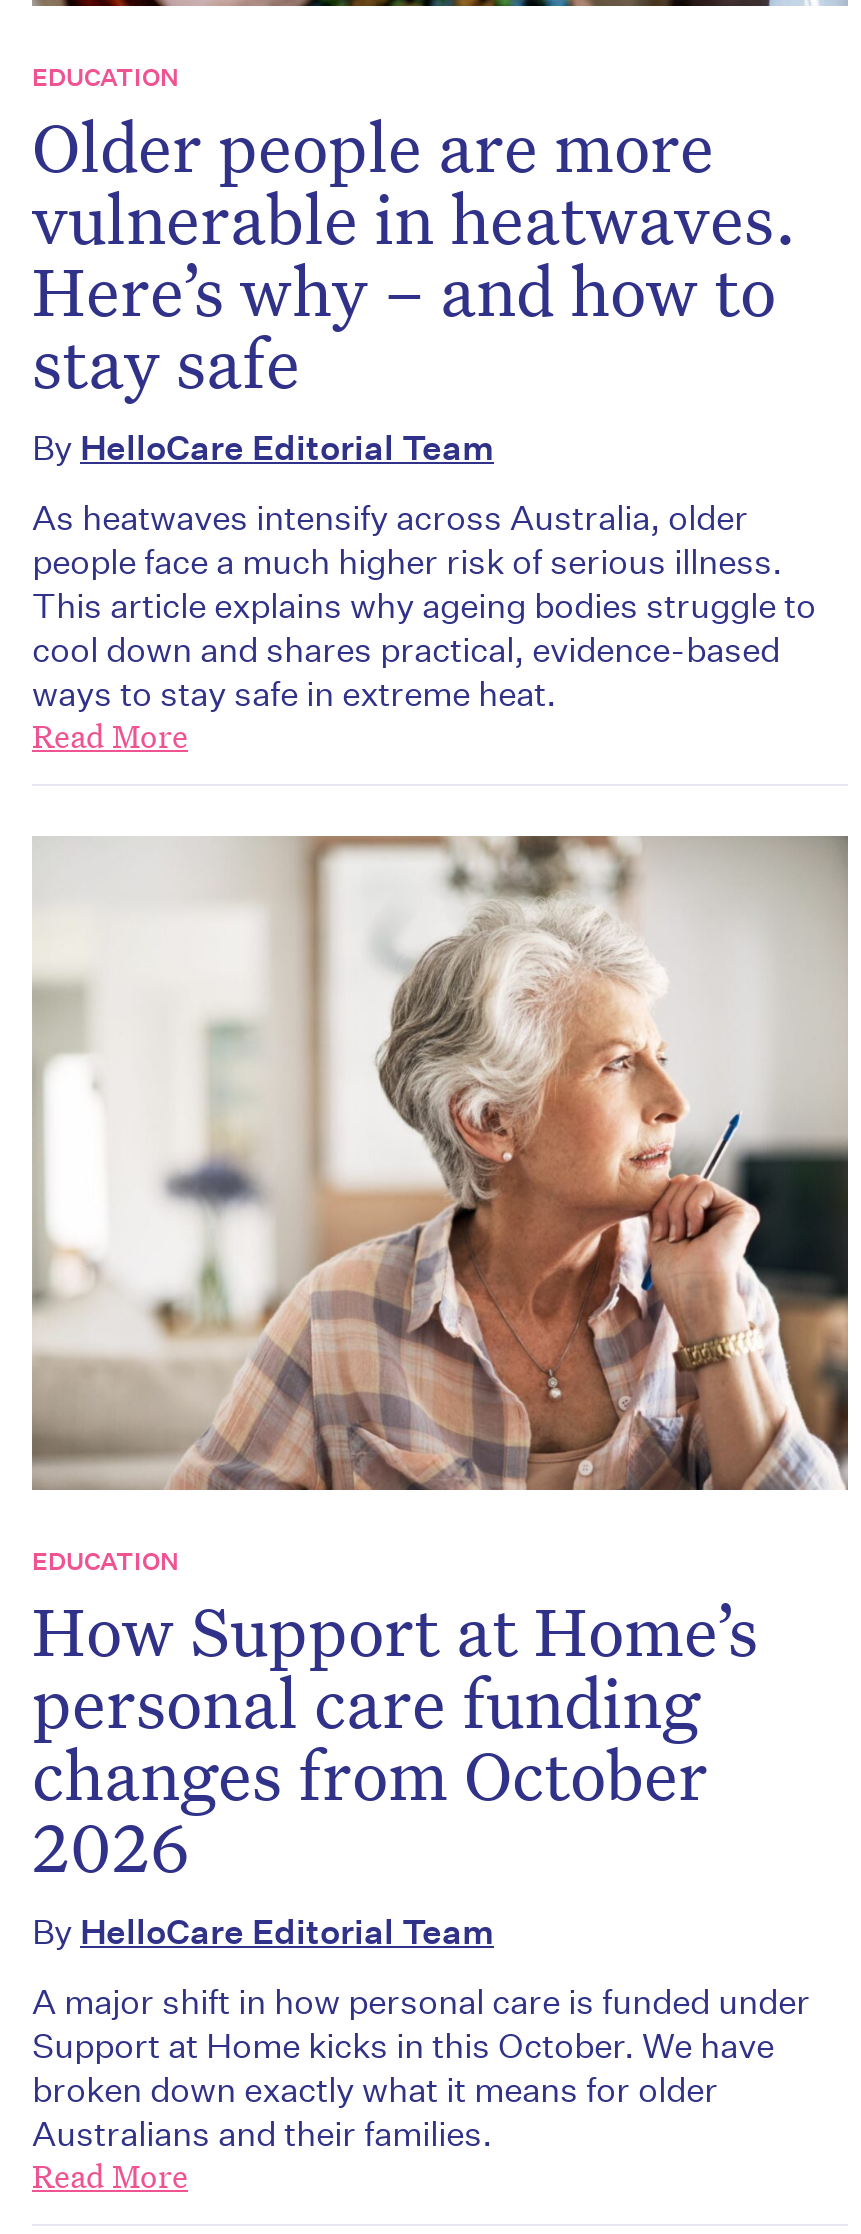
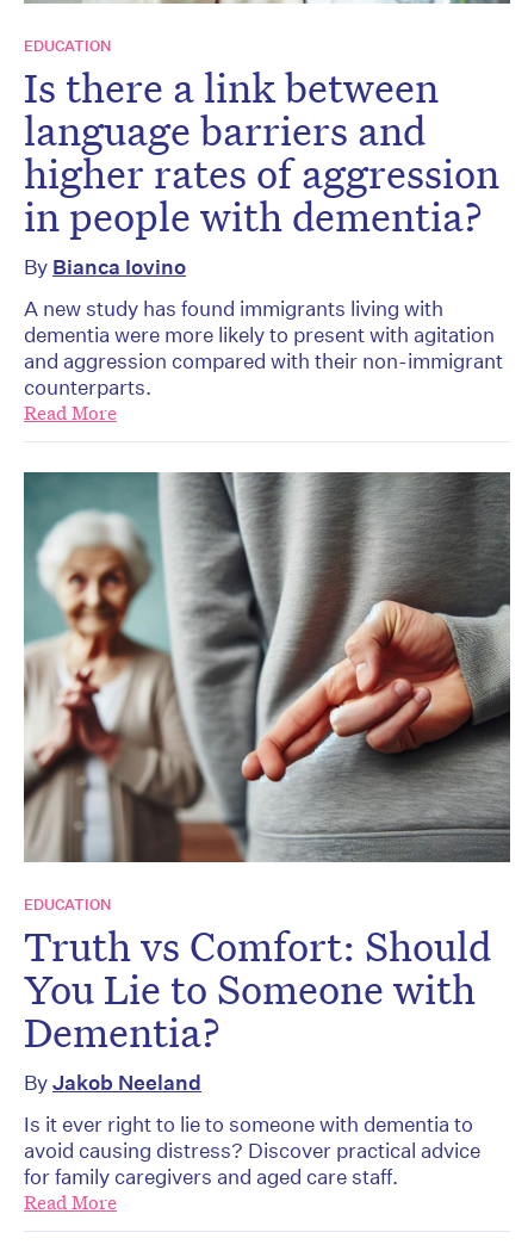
[32,103,796,469] Older people are more | vulnerable in heatwaves. | Here’s why – and how to | stay safe | By HelloCare Editorial Team -> [24,61,499,280] Is there a link between | language barriers and | higher rates of aggression | in people with dementia? | By Bianca Iovino
[32,497,816,715] As heatwaves intensify across Australia, older | people face a much higher risk of serious illness. | This article explains why ageing bodies struggle to | cool down and shares practical, evidence-based | ways to stay safe in extreme heat. -> [24,296,503,400] A new study has found immigrants living with | dementia were more likely to present with agitation | and aggression compared with their non-immigrant | counterparts.
[32,834,848,1492] [image] -> [23,471,510,863] [image]
[32,1586,758,1952] How Support at Home’s | personal care funding | changes from October | 2026 | By HelloCare Editorial Team -> [24,919,491,1095] Truth vs Comfort: Should | You Lie to Someone with | Dementia? | By Jakob Neeland
[32,1980,810,2154] A major shift in how personal care is funded under | Support at Home kicks in this October. We have | broken down exactly what it means for older | Australians and their families. -> [24,1111,480,1189] Is it ever right to lie to someone with dementia to | avoid causing distress? Discover practical advice | for family caregivers and aged care staff.

